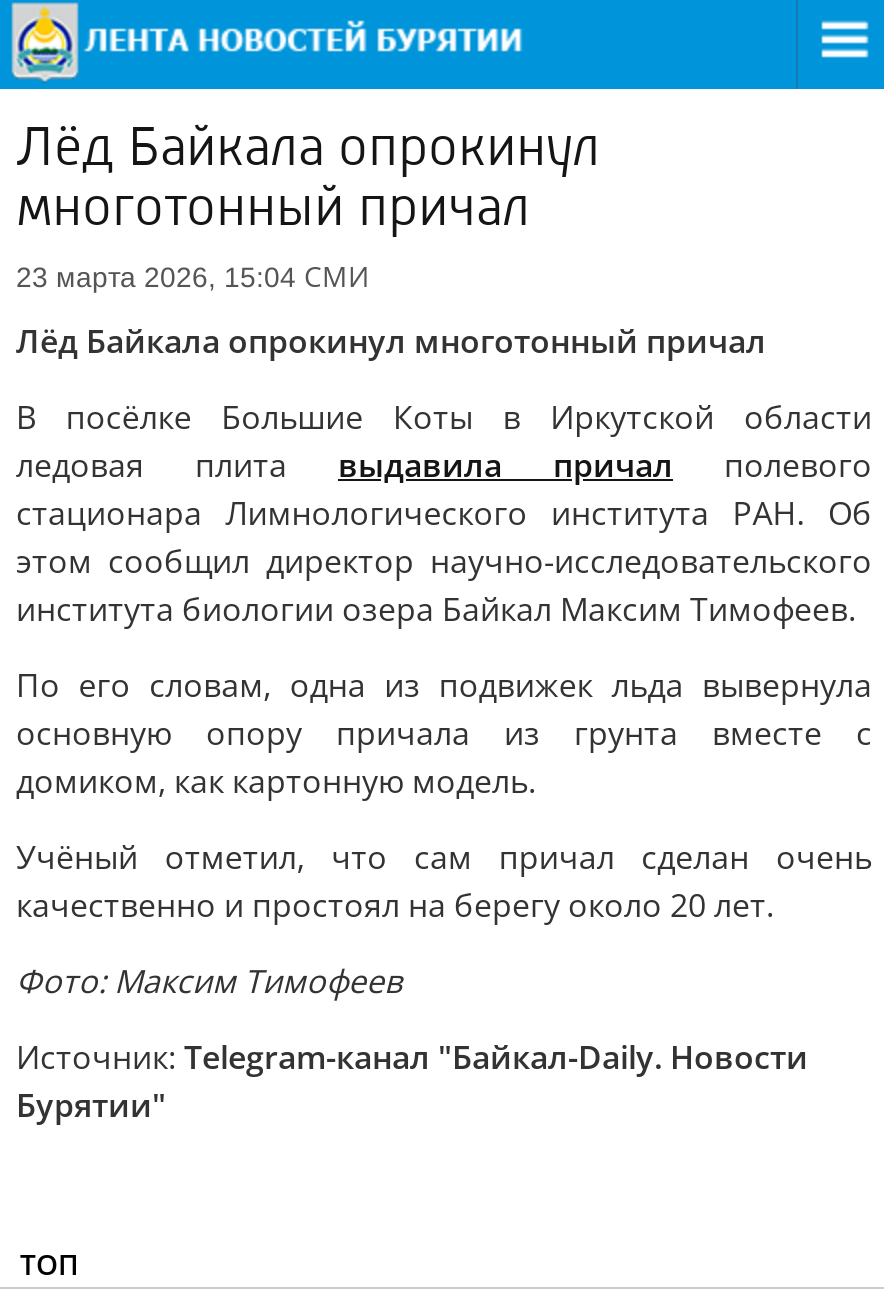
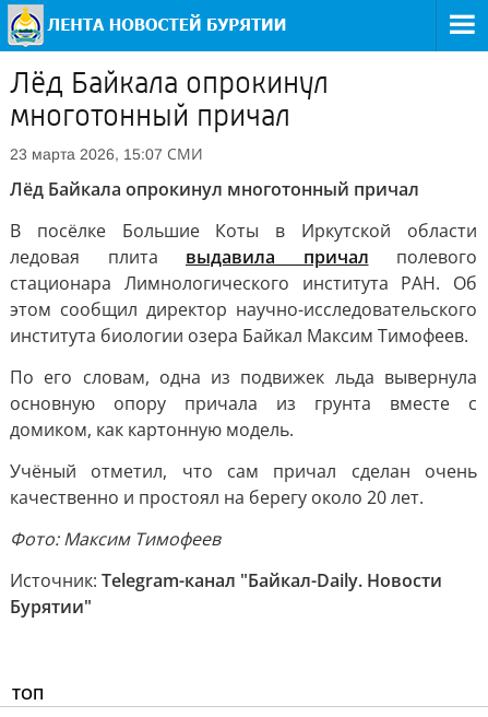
[16,257,370,295] 23 марта 2026, 15:04 СМИ -> [10,143,203,164] 23 марта 2026, 15:07 СМИ

